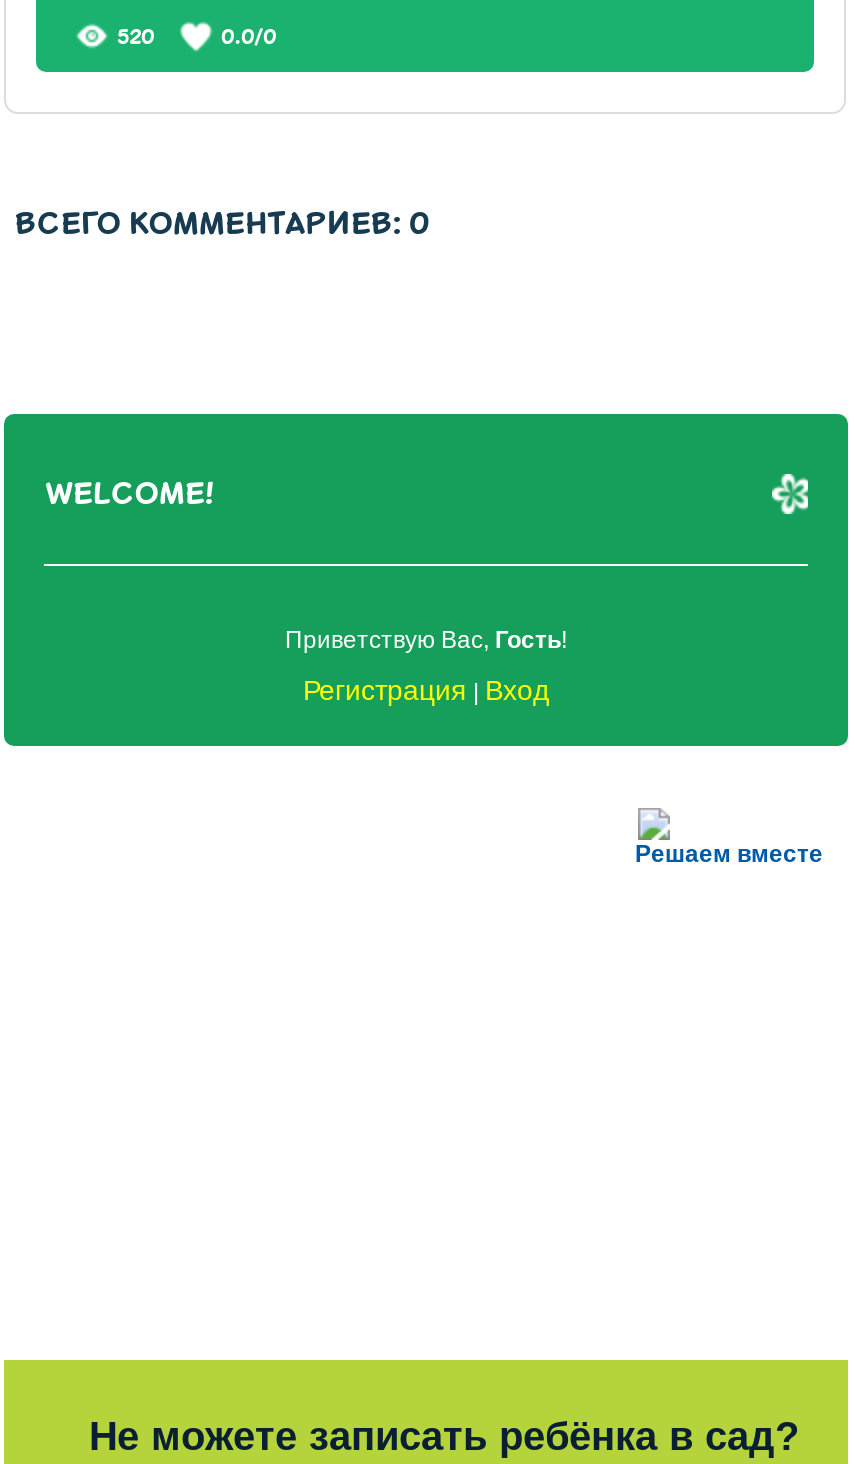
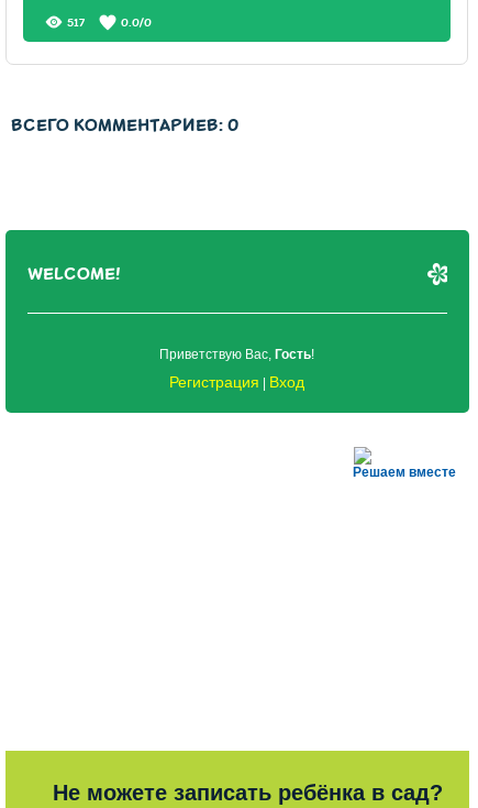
[117,24,155,50] 520 -> [67,15,85,30] 517

